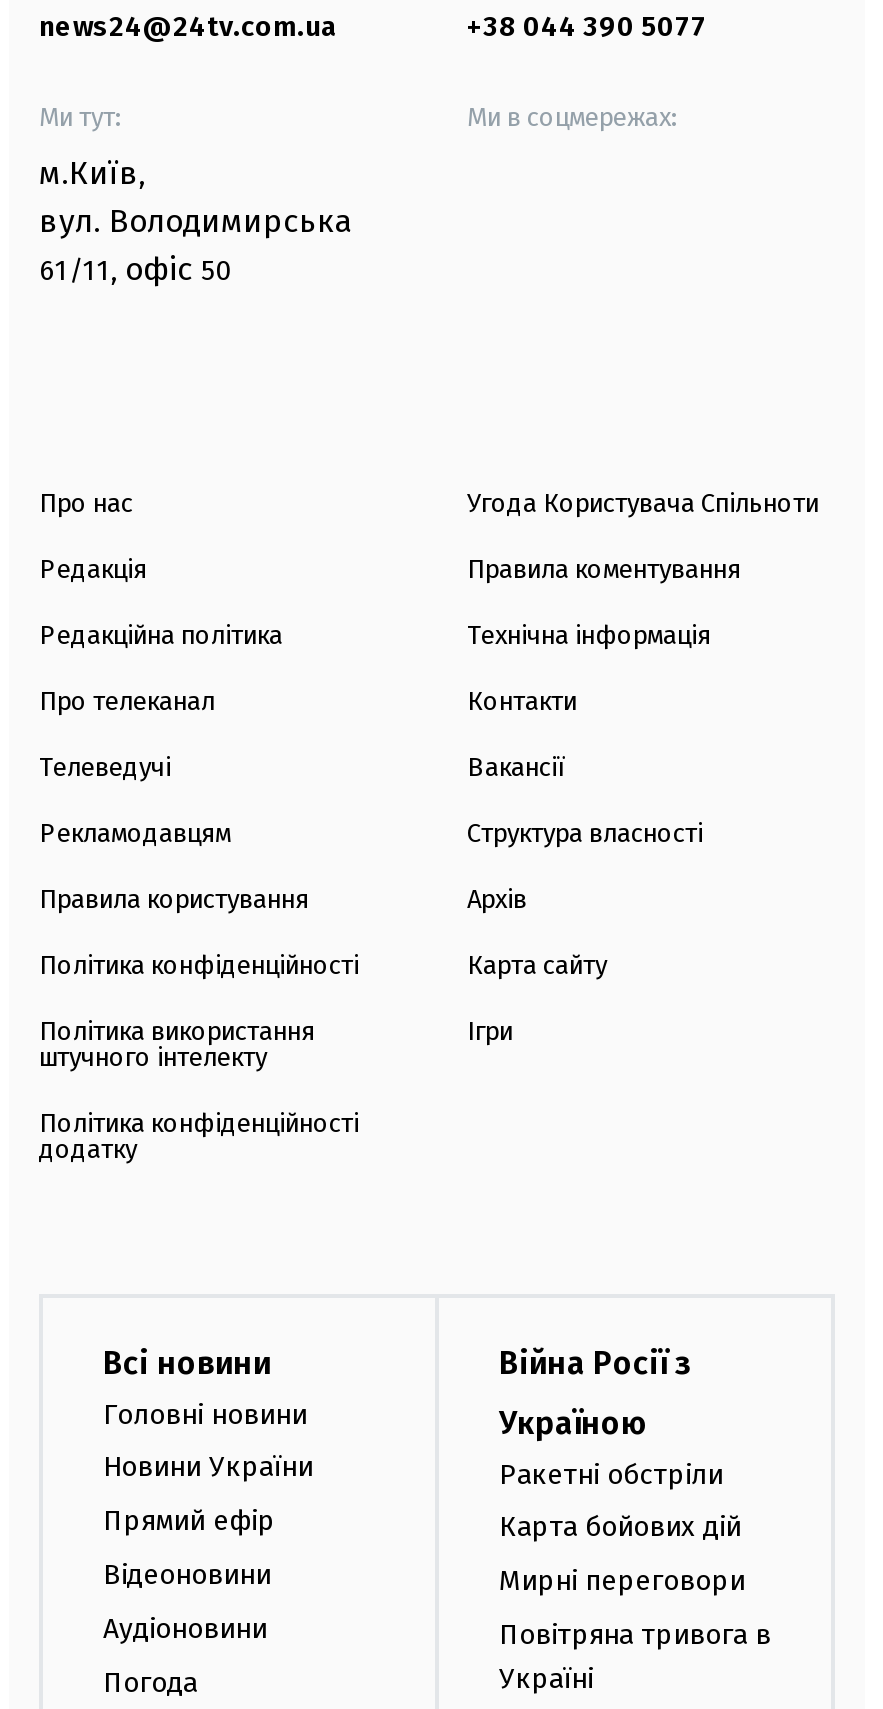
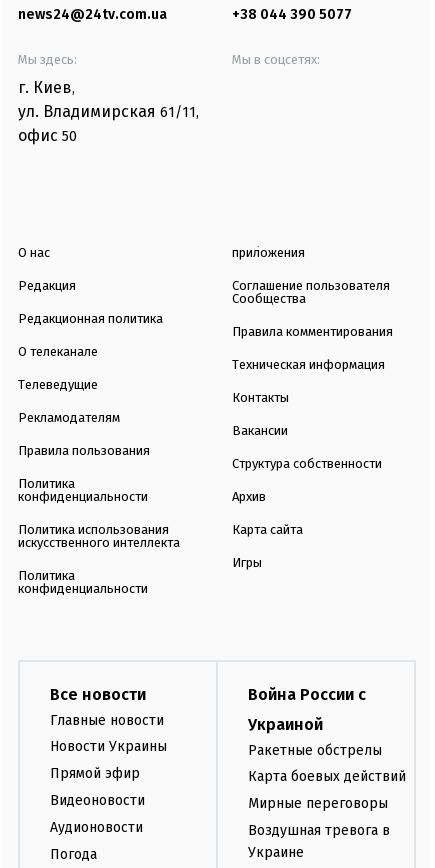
[39,101,353,287] Ми тут: | м.Київ, | вул. Володимирська | 61/11, офіс 50 -> [18,52,199,145] Мы здесь: | г. Киев, | ул. Владимирская 61/11, | офис 50
[467,101,677,131] Ми в соцмережах: -> [232,52,320,67] Мы в соцсетях:
[39,487,359,1163] Про нас | Редакція | Редакційна політика | Про телеканал | Телеведучі | Рекламодавцям | Правила користування | Політика конфіденційності | Політика використання | штучного інтелекту | Політика конфіденційності | додатку -> [18,245,180,596] О нас | Редакция | Редакционная политика | О телеканале | Телеведущие | Рекламодателям | Правила пользования | Политика | конфиденциальности | Политика использования | искусственного интеллекта | Политика | конфиденциальности
[467,487,819,1045] Угода Користувача Спільноти | Правила коментування | Технічна інформація | Контакти | Вакансії | Структура власності | Архів | Карта сайту | Ігри -> [232,245,393,570] приложения | Соглашение пользователя | Сообщества | Правила комментирования | Техническая информация | Контакты | Вакансии | Структура собственности | Архив | Карта сайта | Игры
[103,1343,313,1646] Всі новини | Головні новини | Новини України | Прямий ефір | Відеоновини | Аудіоновини -> [50,685,167,836] Все новости | Главные новости | Новости Украины | Прямой эфир | Видеоновости | Аудионовости
[499,1343,693,1381] Війна Росії з -> [248,685,366,704] Война России с
[499,1403,723,1491] Україною | Ракетні обстріли -> [248,715,382,759] Украиной | Ракетные обстрелы
[499,1511,741,1545] Карта бойових дій -> [248,768,406,785] Карта боевых действий
[499,1564,745,1598] Мирні переговори -> [248,795,388,812] Мирные переговоры
[499,1618,771,1696] Повітряна тривога в | Україні -> [248,822,390,861] Воздушная тревога в | Украине

